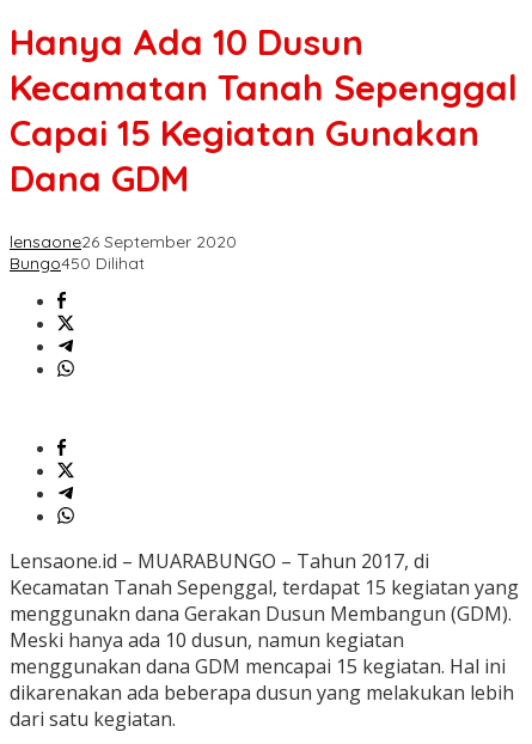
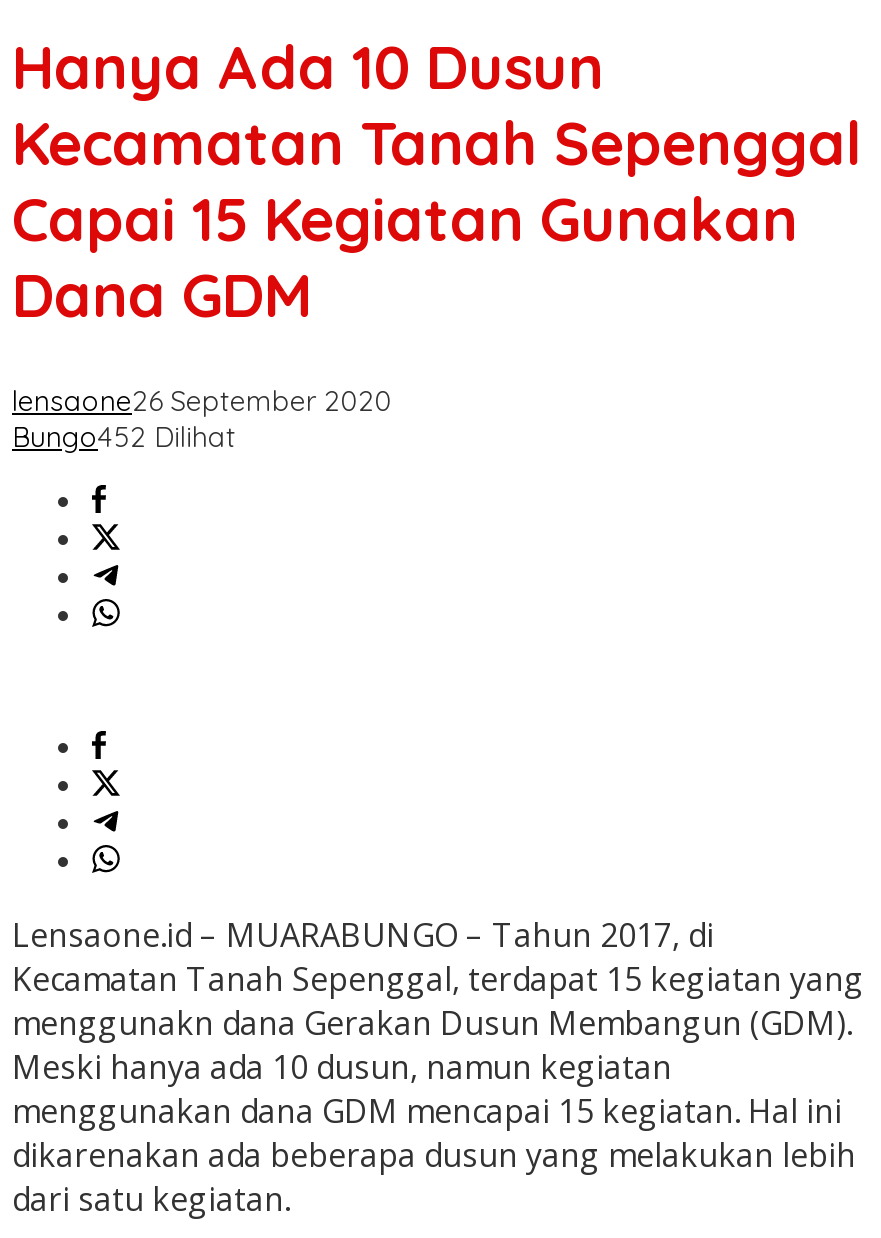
[10,253,145,274] Bungo450 Dilihat -> [12,419,236,455] Bungo452 Dilihat

